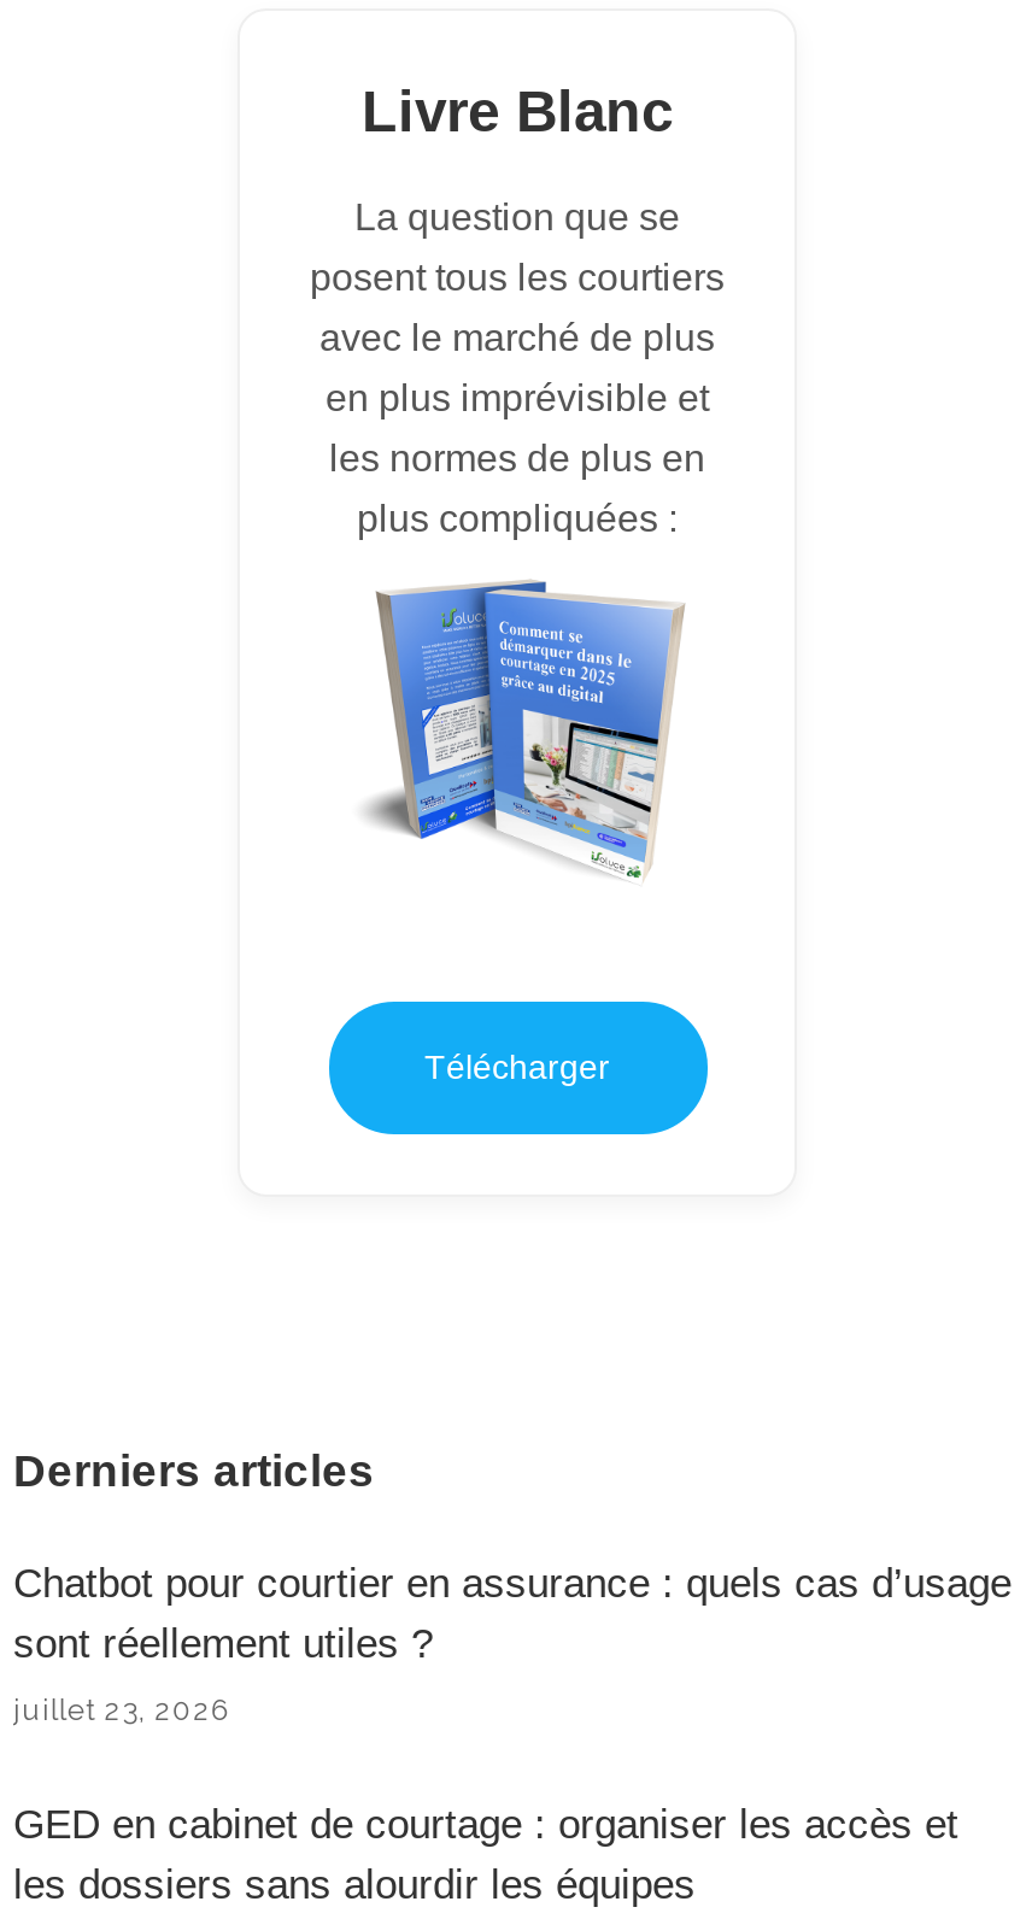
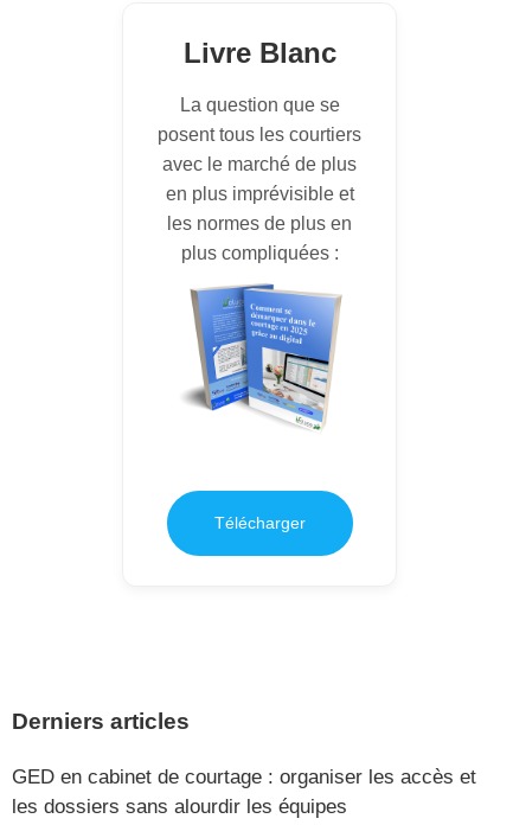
[13,1561,1012,1727] Chatbot pour courtier en assurance : quels cas d’usage | sont réellement utiles ? | juillet 23, 2026 -> none

